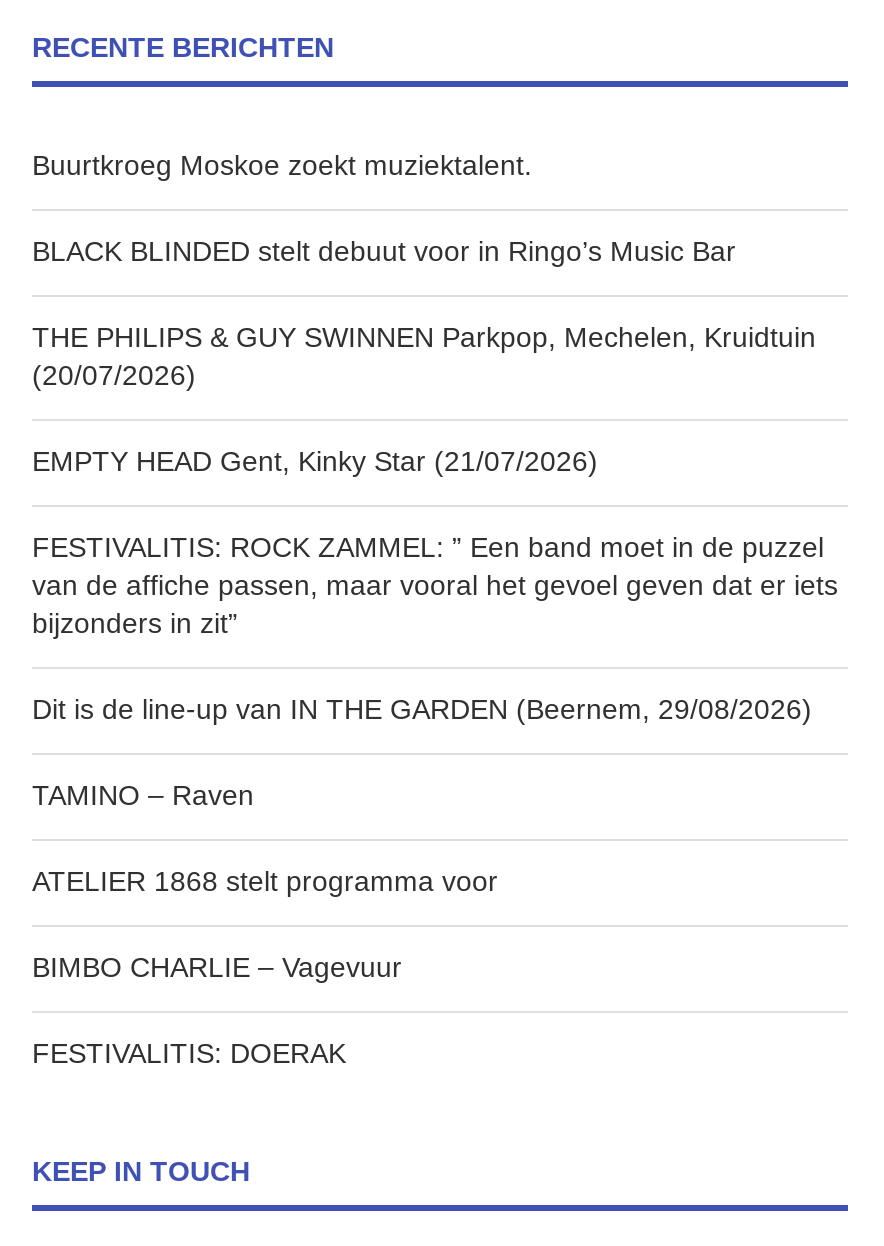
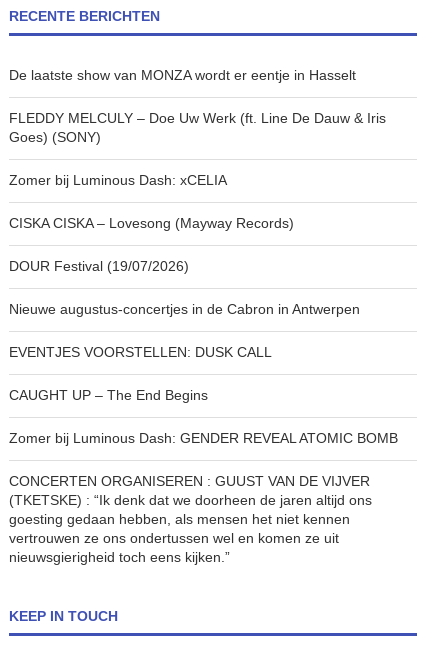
[32,150,532,182] Buurtkroeg Moskoe zoekt muziektalent. -> [9,67,356,83] De laatste show van MONZA wordt er eentje in Hasselt
[32,236,736,268] BLACK BLINDED stelt debuut voor in Ringo’s Music Bar -> [9,110,386,145] FLEDDY MELCULY – Doe Uw Werk (ft. Line De Dauw & Iris | Goes) (SONY)
[32,322,816,392] THE PHILIPS & GUY SWINNEN Parkpop, Mechelen, Kruidtuin | (20/07/2026) -> [9,172,227,188] Zomer bij Luminous Dash: xCELIA
[32,446,598,478] EMPTY HEAD Gent, Kinky Star (21/07/2026) -> [9,215,294,231] CISKA CISKA – Lovesong (Mayway Records)
[32,532,838,640] FESTIVALITIS: ROCK ZAMMEL: ” Een band moet in de puzzel | van de affiche passen, maar vooral het gevoel geven dat er iets | bijzonders in zit” -> [9,258,189,274] DOUR Festival (19/07/2026)
[32,694,812,726] Dit is de line-up van IN THE GARDEN (Beernem, 29/08/2026) -> [9,301,360,317] Nieuwe augustus-concertjes in de Cabron in Antwerpen
[32,780,254,812] TAMINO – Raven -> [9,344,272,360] EVENTJES VOORSTELLEN: DUSK CALL
[32,866,498,898] ATELIER 1868 stelt programma voor -> [9,387,208,403] CAUGHT UP – The End Begins
[32,952,402,984] BIMBO CHARLIE – Vagevuur -> [9,430,398,446] Zomer bij Luminous Dash: GENDER REVEAL ATOMIC BOMB
[32,1038,346,1070] FESTIVALITIS: DOERAK -> [9,473,372,565] CONCERTEN ORGANISEREN : GUUST VAN DE VIJVER | (TKETSKE) : “Ik denk dat we doorheen de jaren altijd ons | goesting gedaan hebben, als mensen het niet kennen | vertrouwen ze ons ondertussen wel en komen ze uit | nieuwsgierigheid toch eens kijken.”

